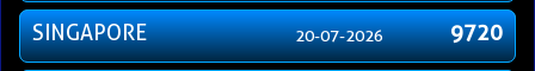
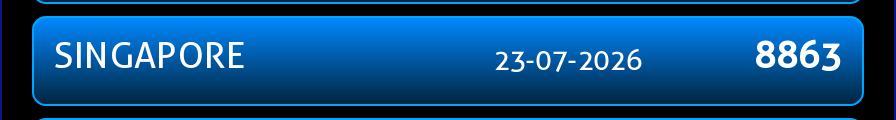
[295,27,383,45] 20-07-2026 -> [493,45,641,77] 23-07-2026
[450,21,503,45] 9720 -> [754,35,842,77] 8863

